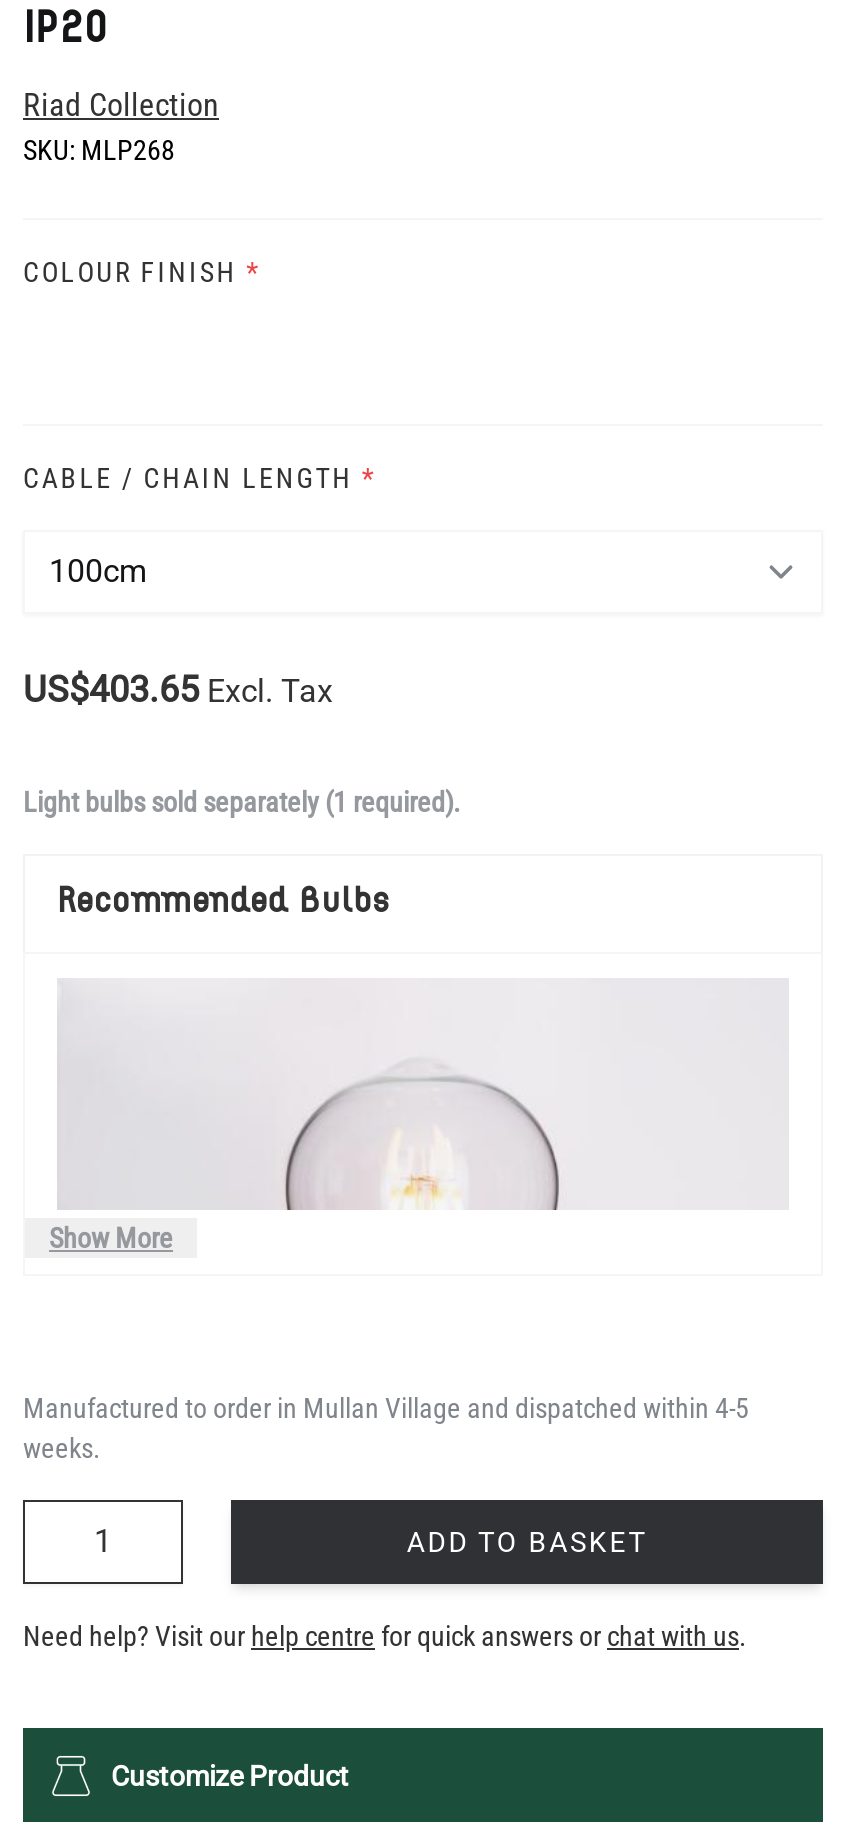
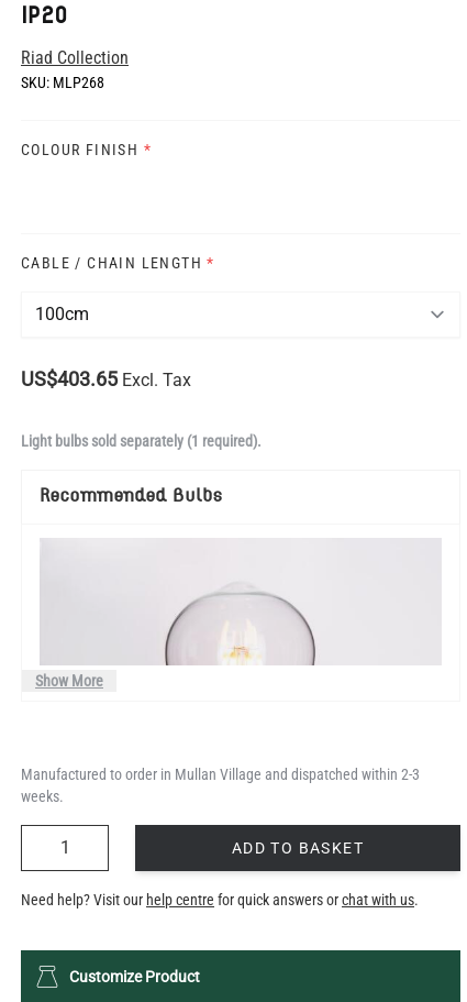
[23,1392,749,1424] Manufactured to order in Mullan Village and dispatched within 4-5 -> [21,765,420,783] Manufactured to order in Mullan Village and dispatched within 2-3

